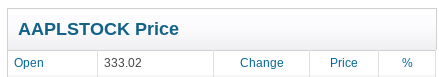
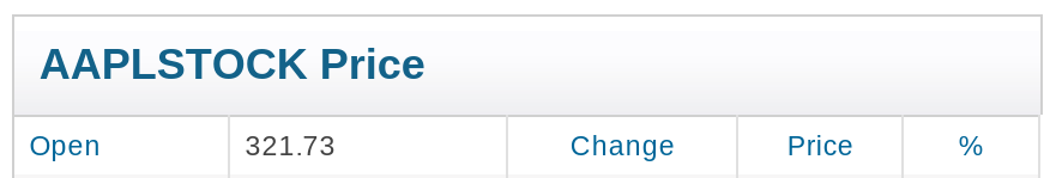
[104,56,142,69] 333.02 -> [245,130,336,161] 321.73

